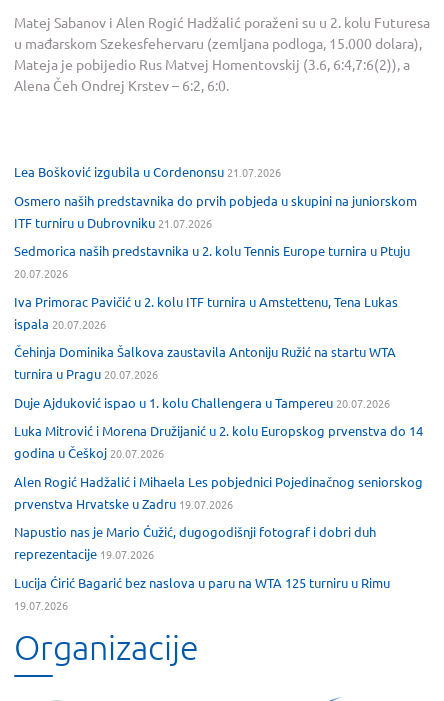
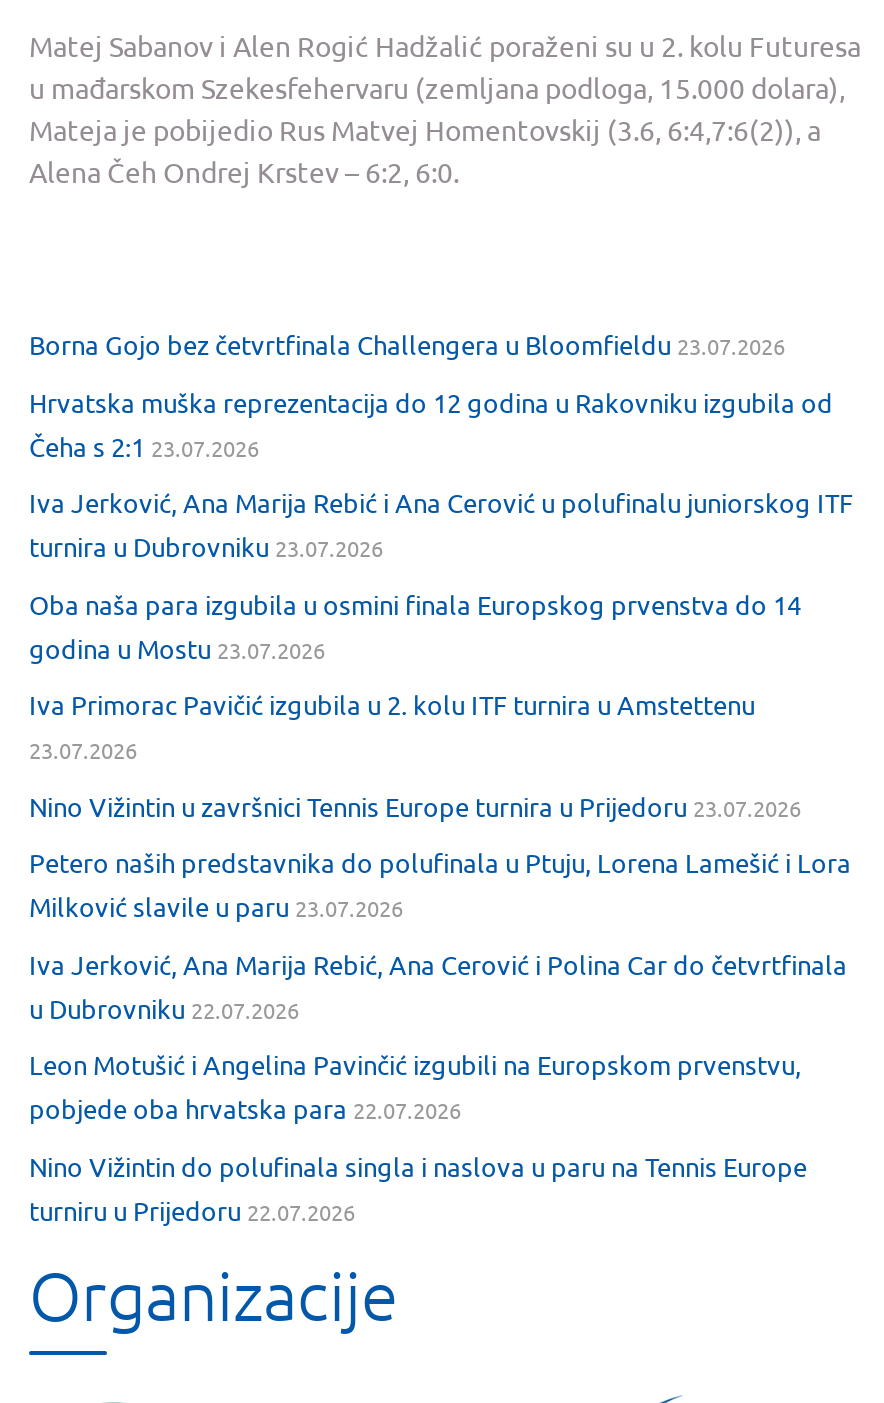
[14,163,281,180] Lea Bošković izgubila u Cordenonsu 21.07.2026 -> [29,327,785,361] Borna Gojo bez četvrtfinala Challengera u Bloomfieldu 23.07.2026
[14,192,417,231] Osmero naših predstavnika do prvih pobjeda u skupini na juniorskom | ITF turniru u Dubrovniku 21.07.2026 -> [29,384,833,462] Hrvatska muška reprezentacija do 12 godina u Rakovniku izgubila od | Čeha s 2:1 23.07.2026
[14,242,410,281] Sedmorica naših predstavnika u 2. kolu Tennis Europe turnira u Ptuju | 20.07.2026 -> [29,485,853,563] Iva Jerković, Ana Marija Rebić i Ana Cerović u polufinalu juniorskog ITF | turnira u Dubrovniku 23.07.2026
[14,293,398,332] Iva Primorac Pavičić u 2. kolu ITF turnira u Amstettenu, Tena Lukas | ispala 20.07.2026 -> [29,586,801,664] Oba naša para izgubila u osmini finala Europskog prvenstva do 14 | godina u Mostu 23.07.2026
[14,343,396,382] Čehinja Dominika Šalkova zaustavila Antoniju Ružić na startu WTA | turnira u Pragu 20.07.2026 -> [29,687,755,765] Iva Primorac Pavičić izgubila u 2. kolu ITF turnira u Amstettenu | 23.07.2026
[14,394,390,411] Duje Ajduković ispao u 1. kolu Challengera u Tampereu 20.07.2026 -> [29,788,801,822] Nino Vižintin u završnici Tennis Europe turnira u Prijedoru 23.07.2026
[14,422,423,461] Luka Mitrović i Morena Družijanić u 2. kolu Europskog prvenstva do 14 | godina u Češkoj 20.07.2026 -> [29,845,851,923] Petero naših predstavnika do polufinala u Ptuju, Lorena Lamešić i Lora | Milković slavile u paru 23.07.2026
[14,473,423,512] Alen Rogić Hadžalić i Mihaela Les pobjednici Pojedinačnog seniorskog | prvenstva Hrvatske u Zadru 19.07.2026 -> [29,946,847,1024] Iva Jerković, Ana Marija Rebić, Ana Cerović i Polina Car do četvrtfinala | u Dubrovniku 22.07.2026
[14,523,376,562] Napustio nas je Mario Ćužić, dugogodišnji fotograf i dobri duh | reprezentacije 19.07.2026 -> [29,1047,801,1125] Leon Motušić i Angelina Pavinčić izgubili na Europskom prvenstvu, | pobjede oba hrvatska para 22.07.2026
[14,574,390,613] Lucija Ćirić Bagarić bez naslova u paru na WTA 125 turniru u Rimu | 19.07.2026 -> [29,1148,807,1226] Nino Vižintin do polufinala singla i naslova u paru na Tennis Europe | turniru u Prijedoru 22.07.2026

